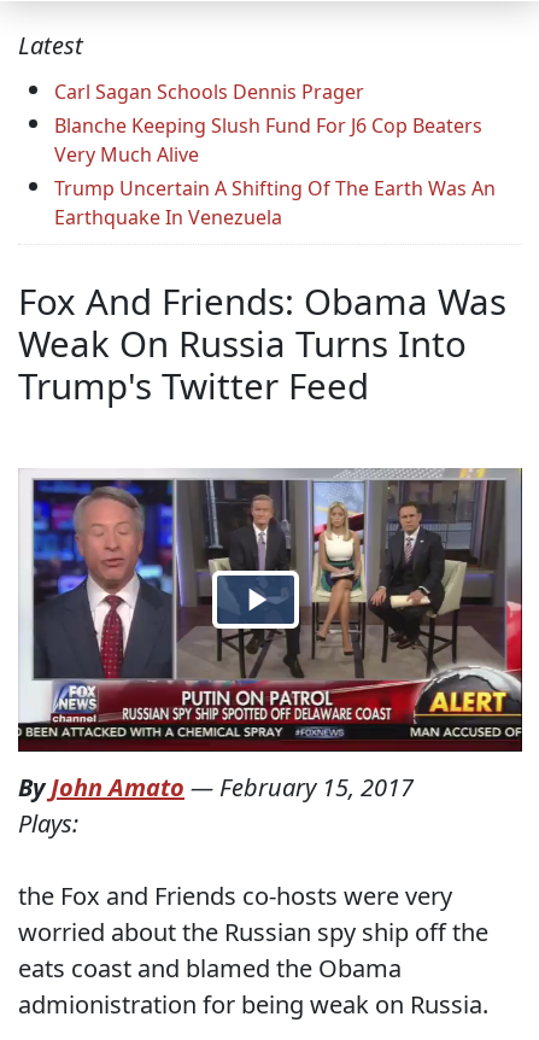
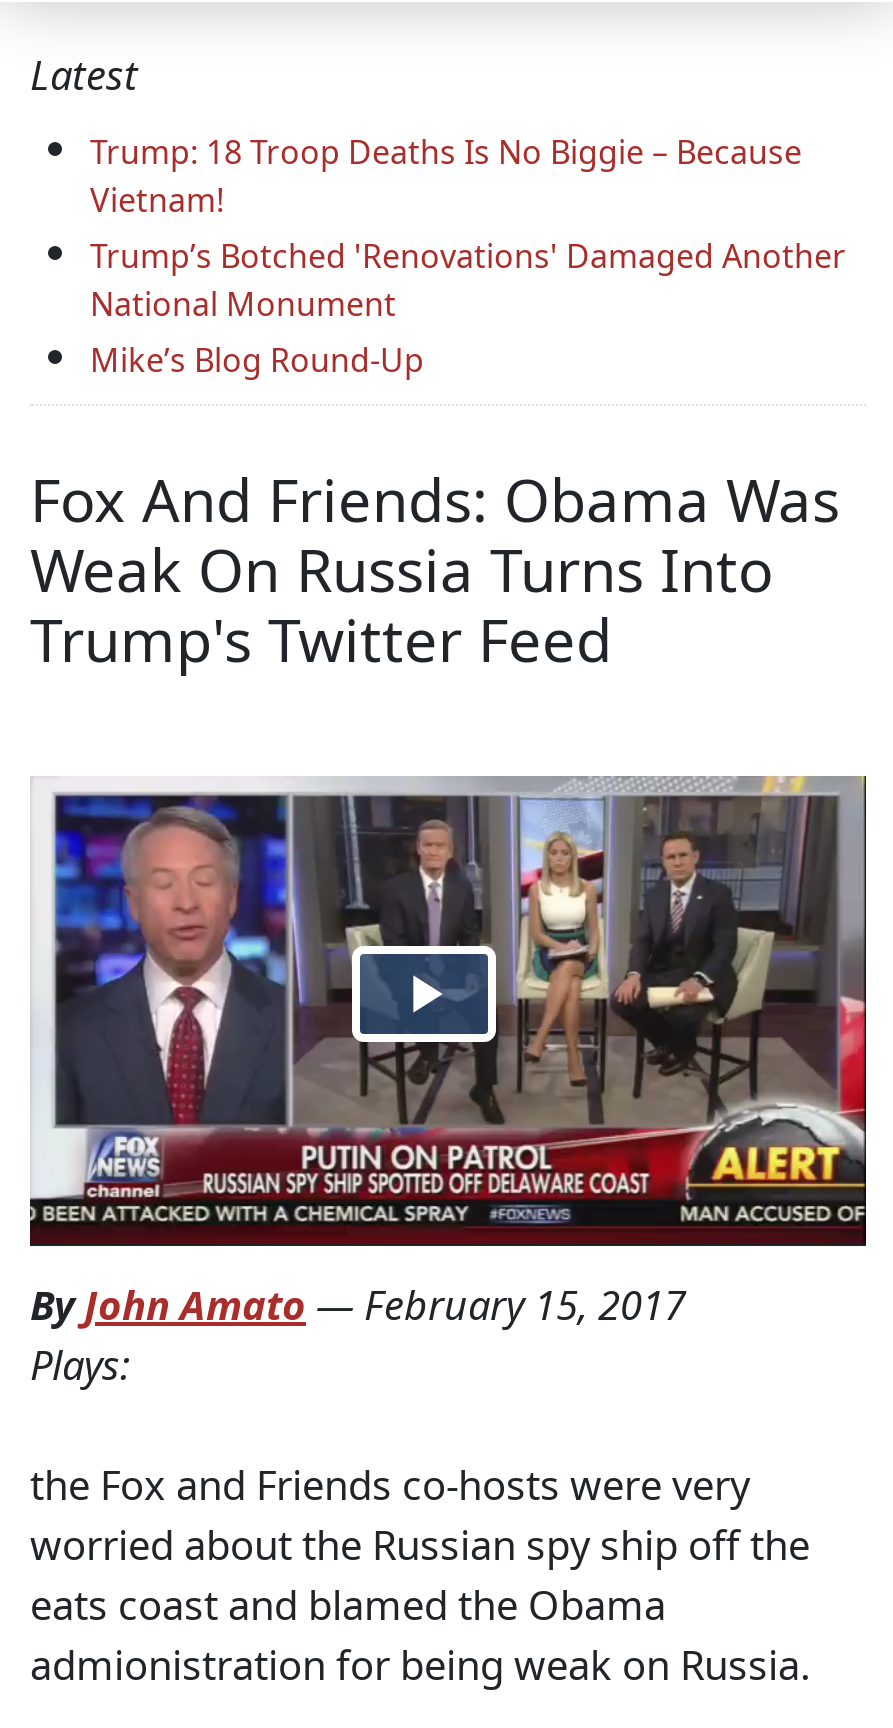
[54,79,496,231] Carl Sagan Schools Dennis Prager | Blanche Keeping Slush Fund For J6 Cop Beaters | Very Much Alive | Trump Uncertain A Shifting Of The Earth Was An | Earthquake In Venezuela -> [90,131,846,383] Trump: 18 Troop Deaths Is No Biggie – Because | Vietnam! | Trump’s Botched 'Renovations' Damaged Another | National Monument | Mike’s Blog Round-Up

